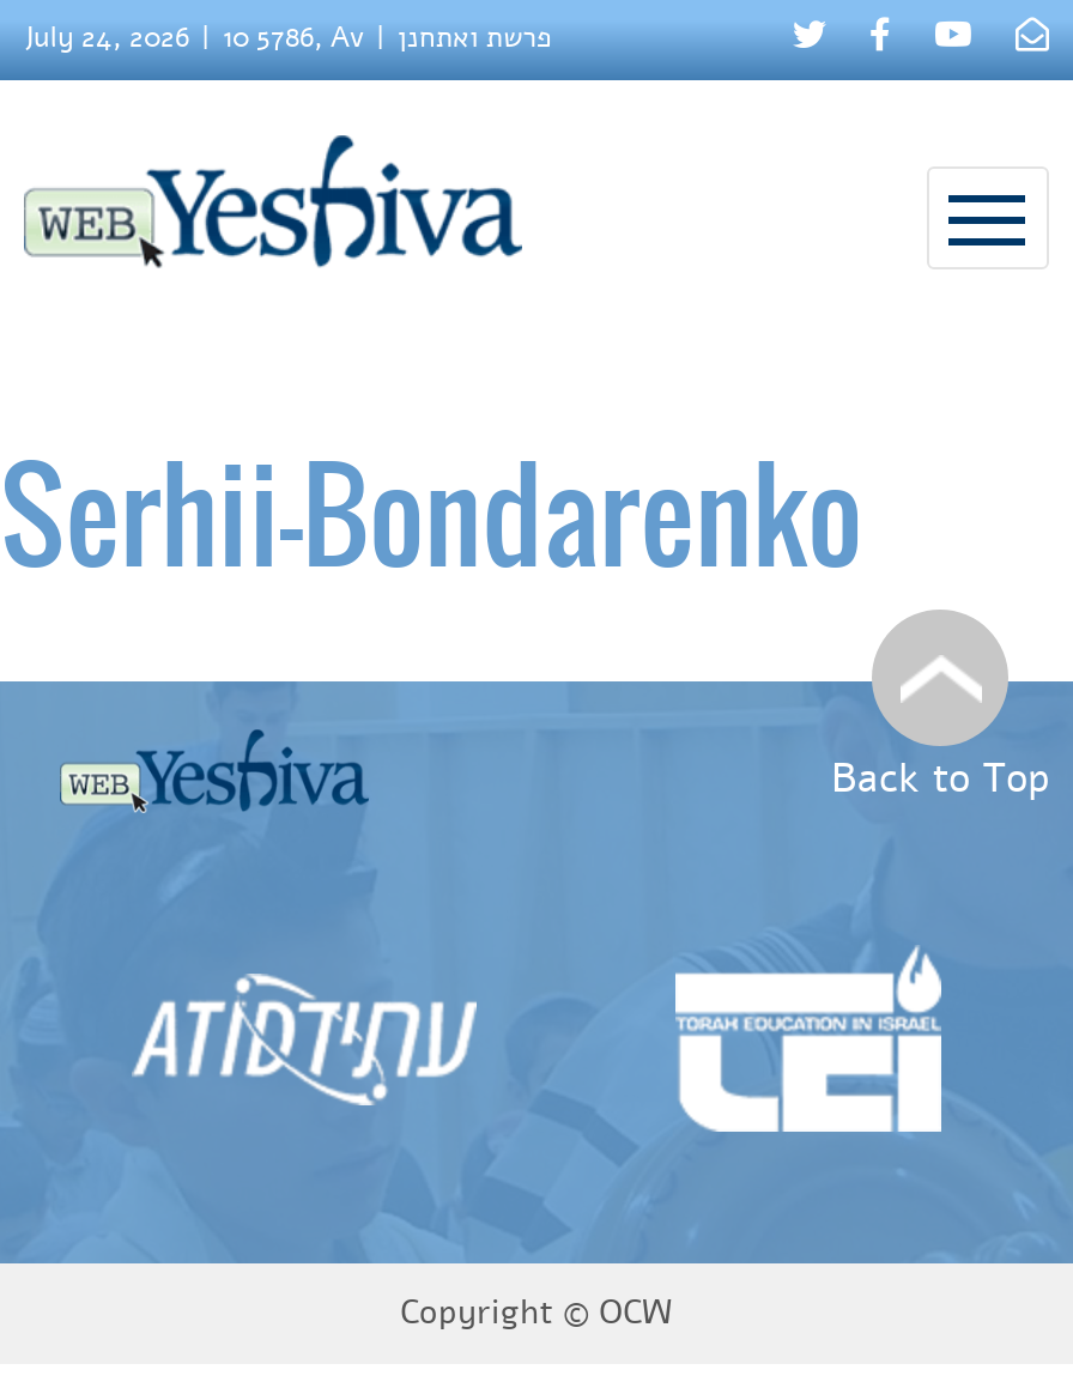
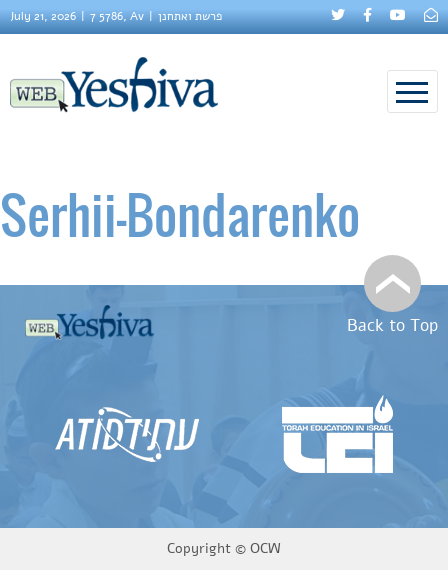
[24,18,189,56] July 24, 2026 -> [10,8,76,24] July 21, 2026
[223,18,364,56] 10 5786, Av -> [90,8,144,24] 7 5786, Av

